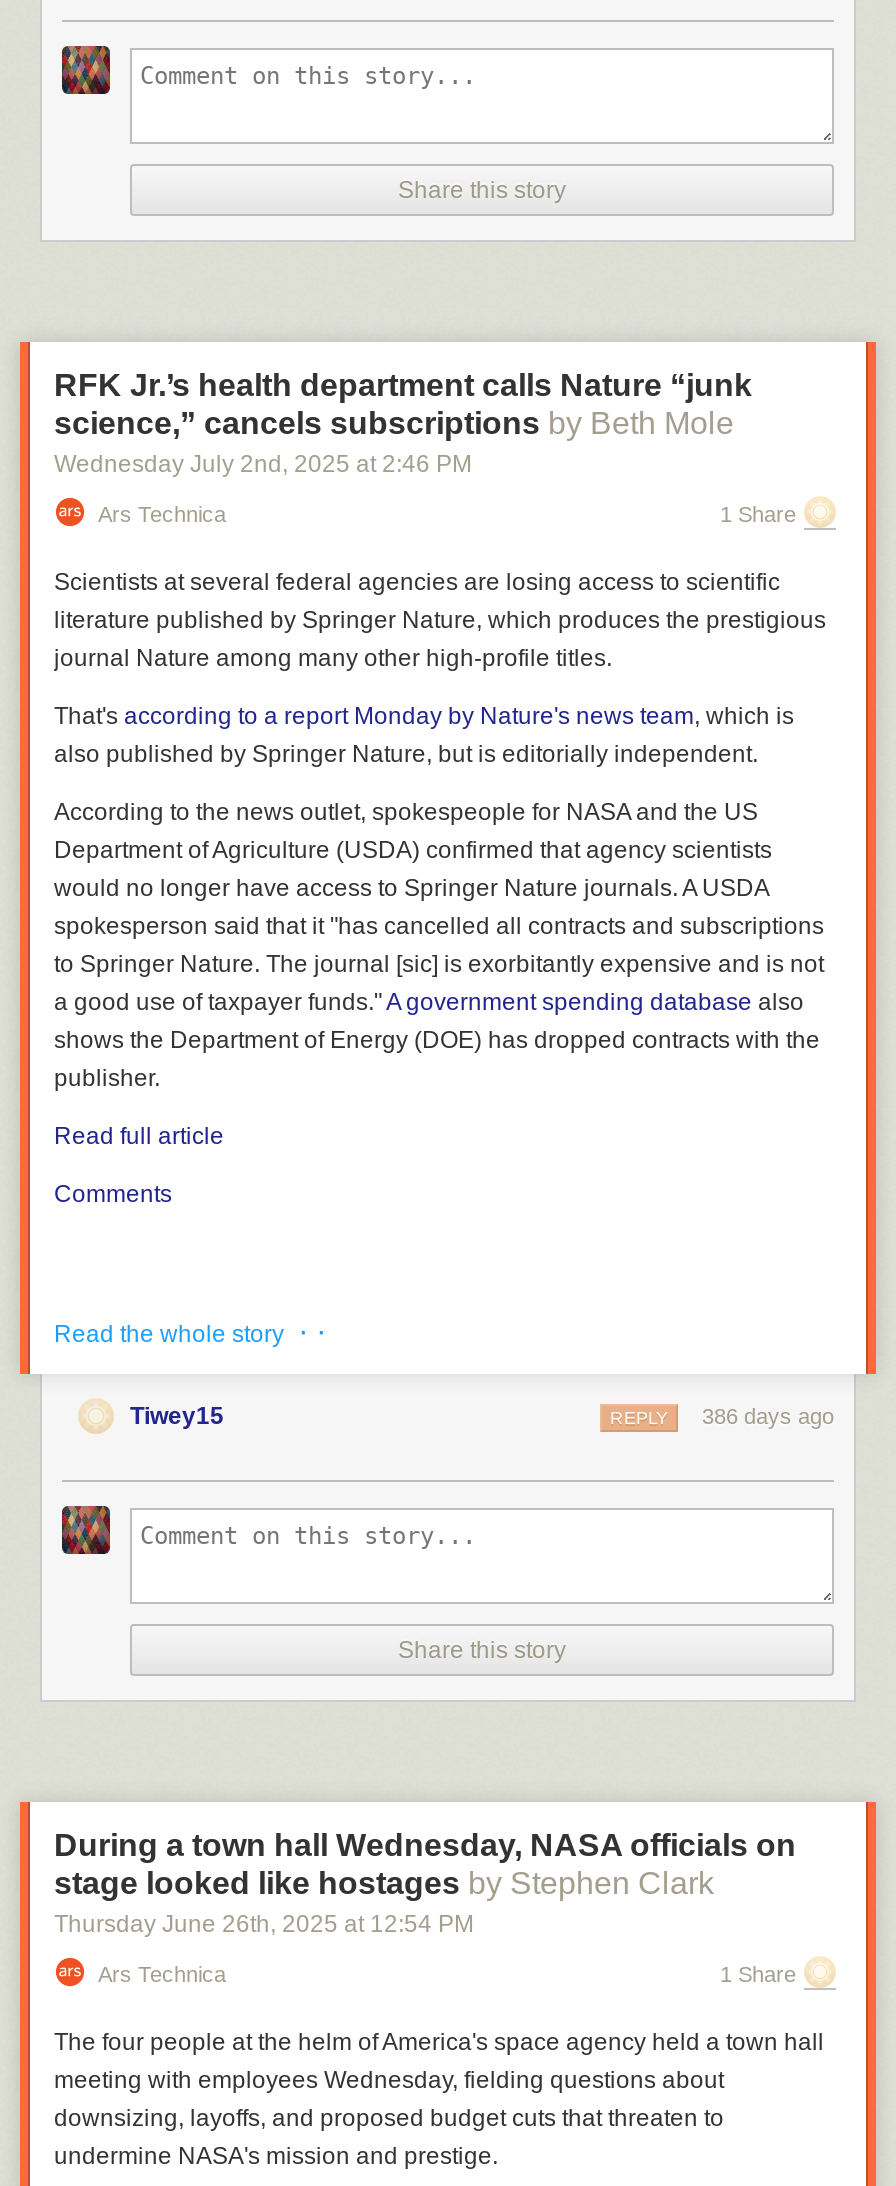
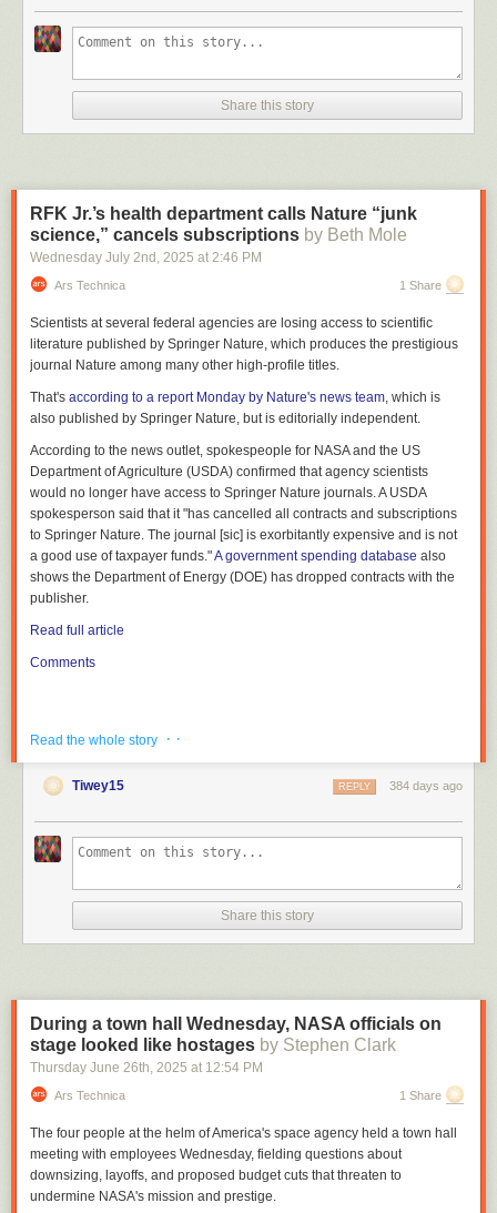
[702,1404,834,1428] 386 days ago -> [389,779,463,792] 384 days ago

